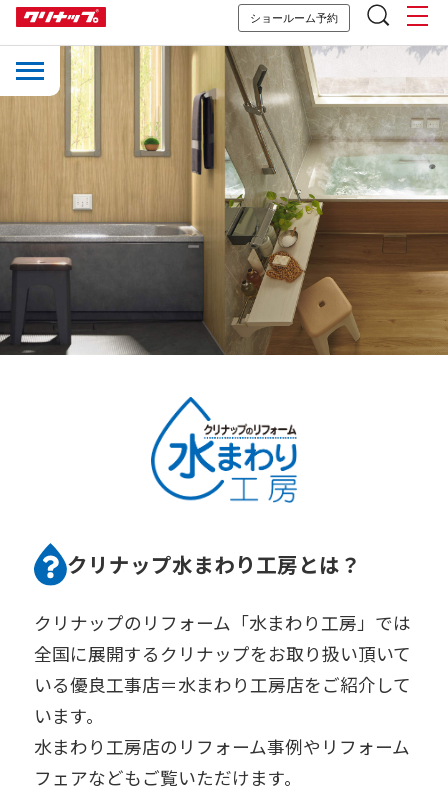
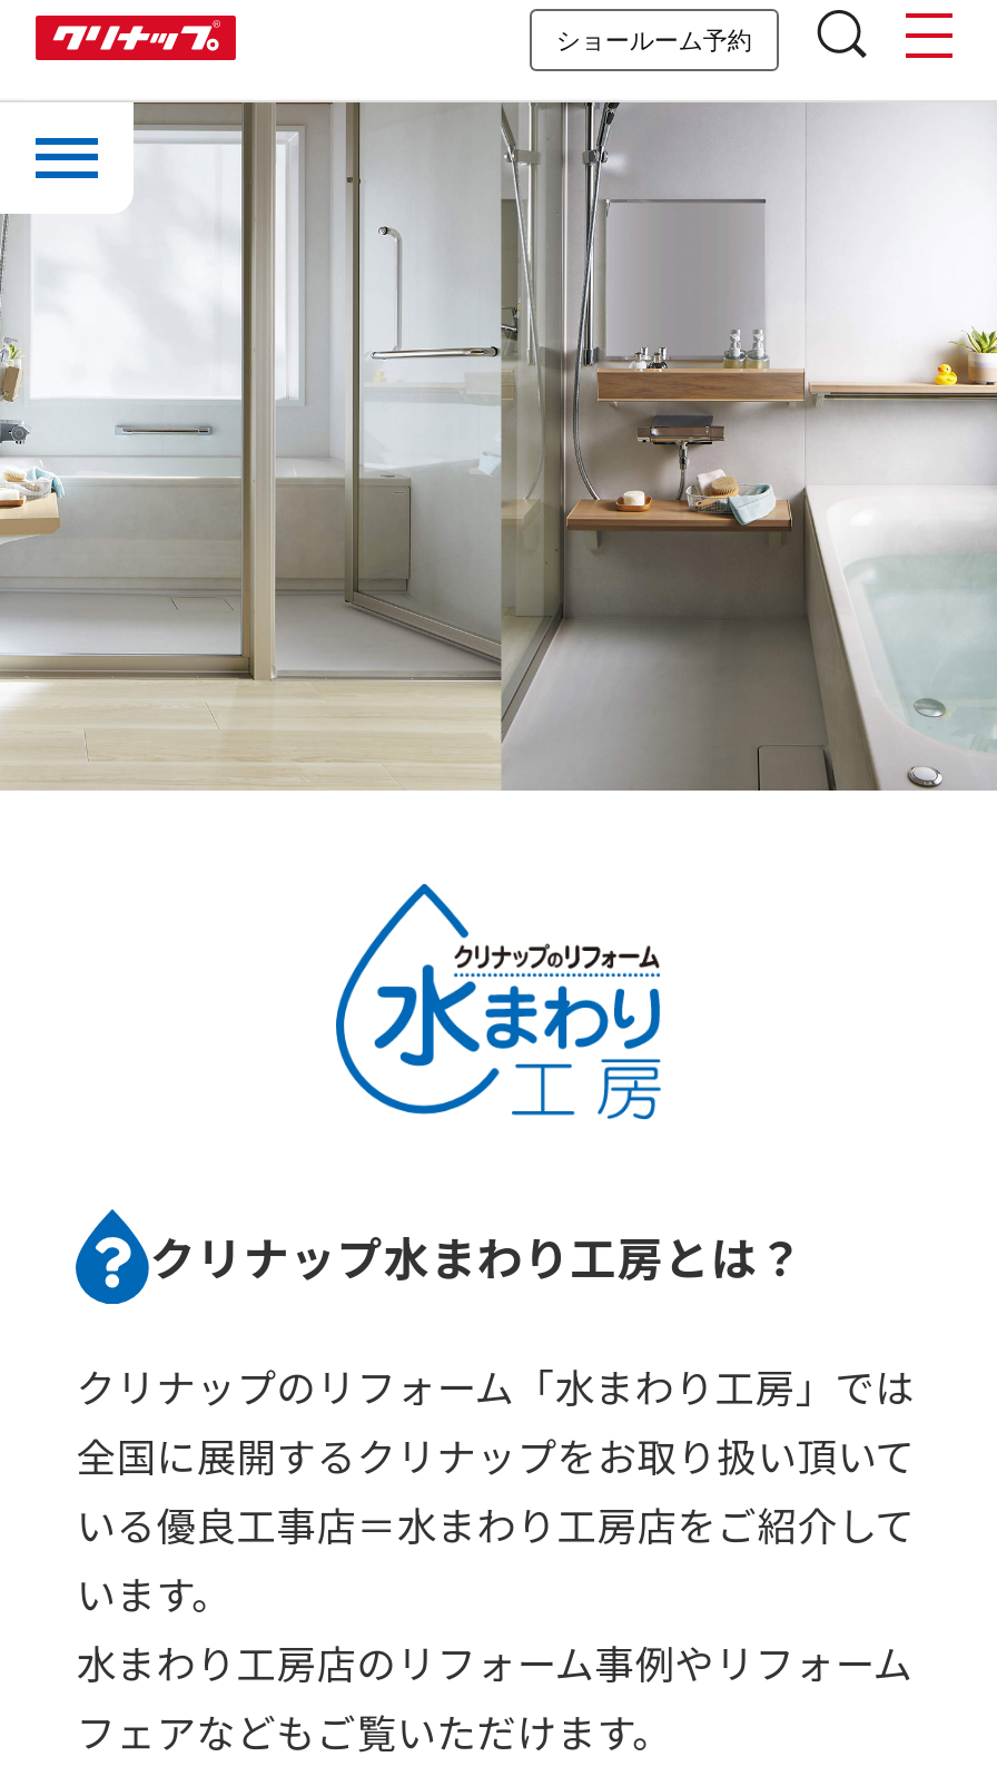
[3,45,445,356] [image] -> [7,100,990,793] [image]

